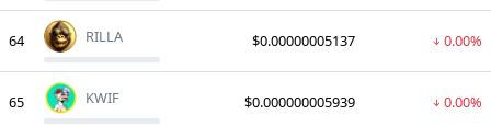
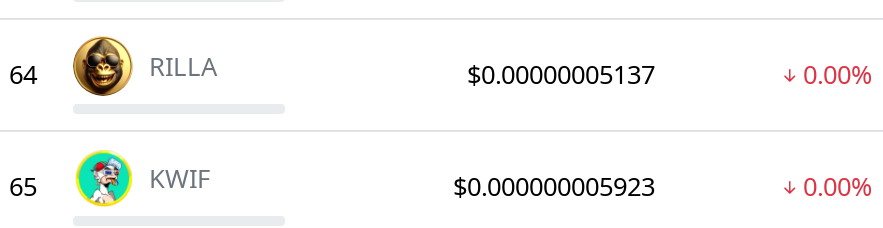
[244,92,355,112] $0.000000005939 -> [453,169,655,205] $0.000000005923

